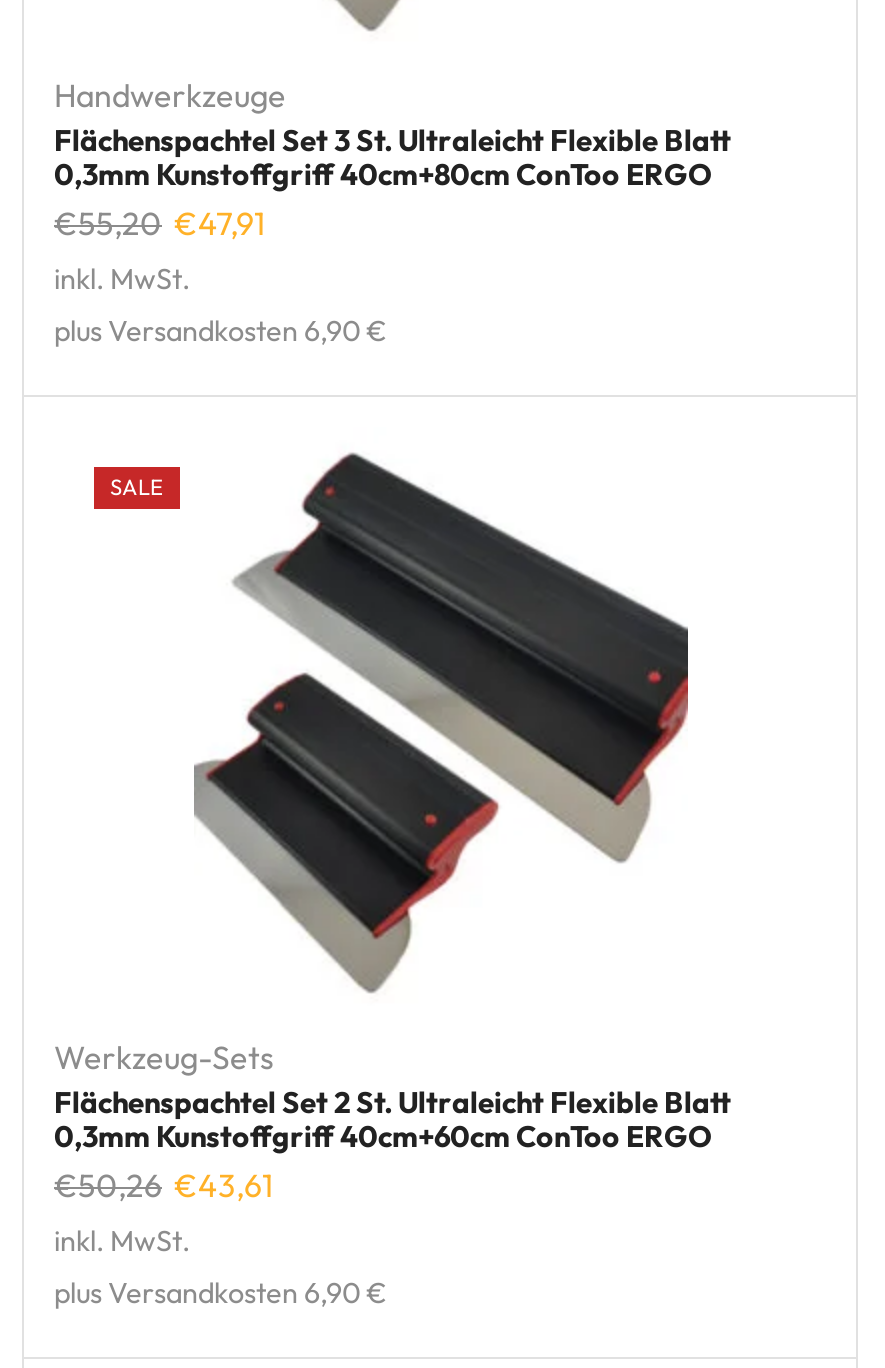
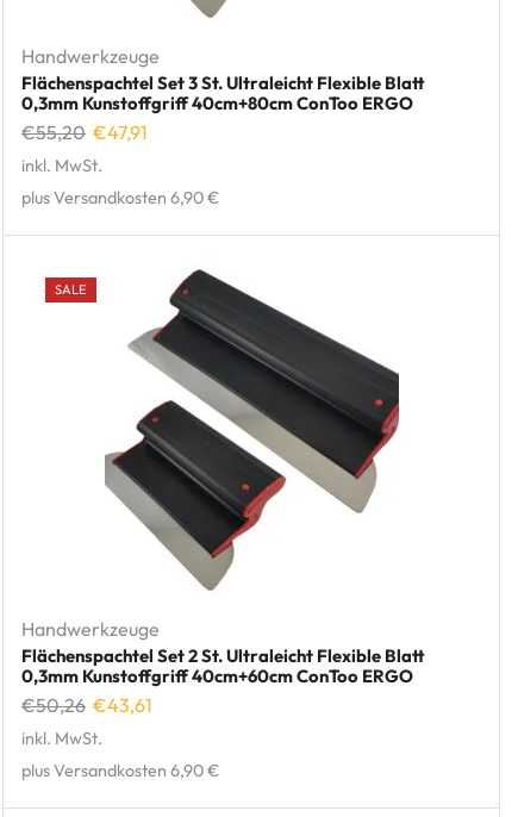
[54,1036,274,1076] Werkzeug-Sets -> [21,617,160,641] Handwerkzeuge

